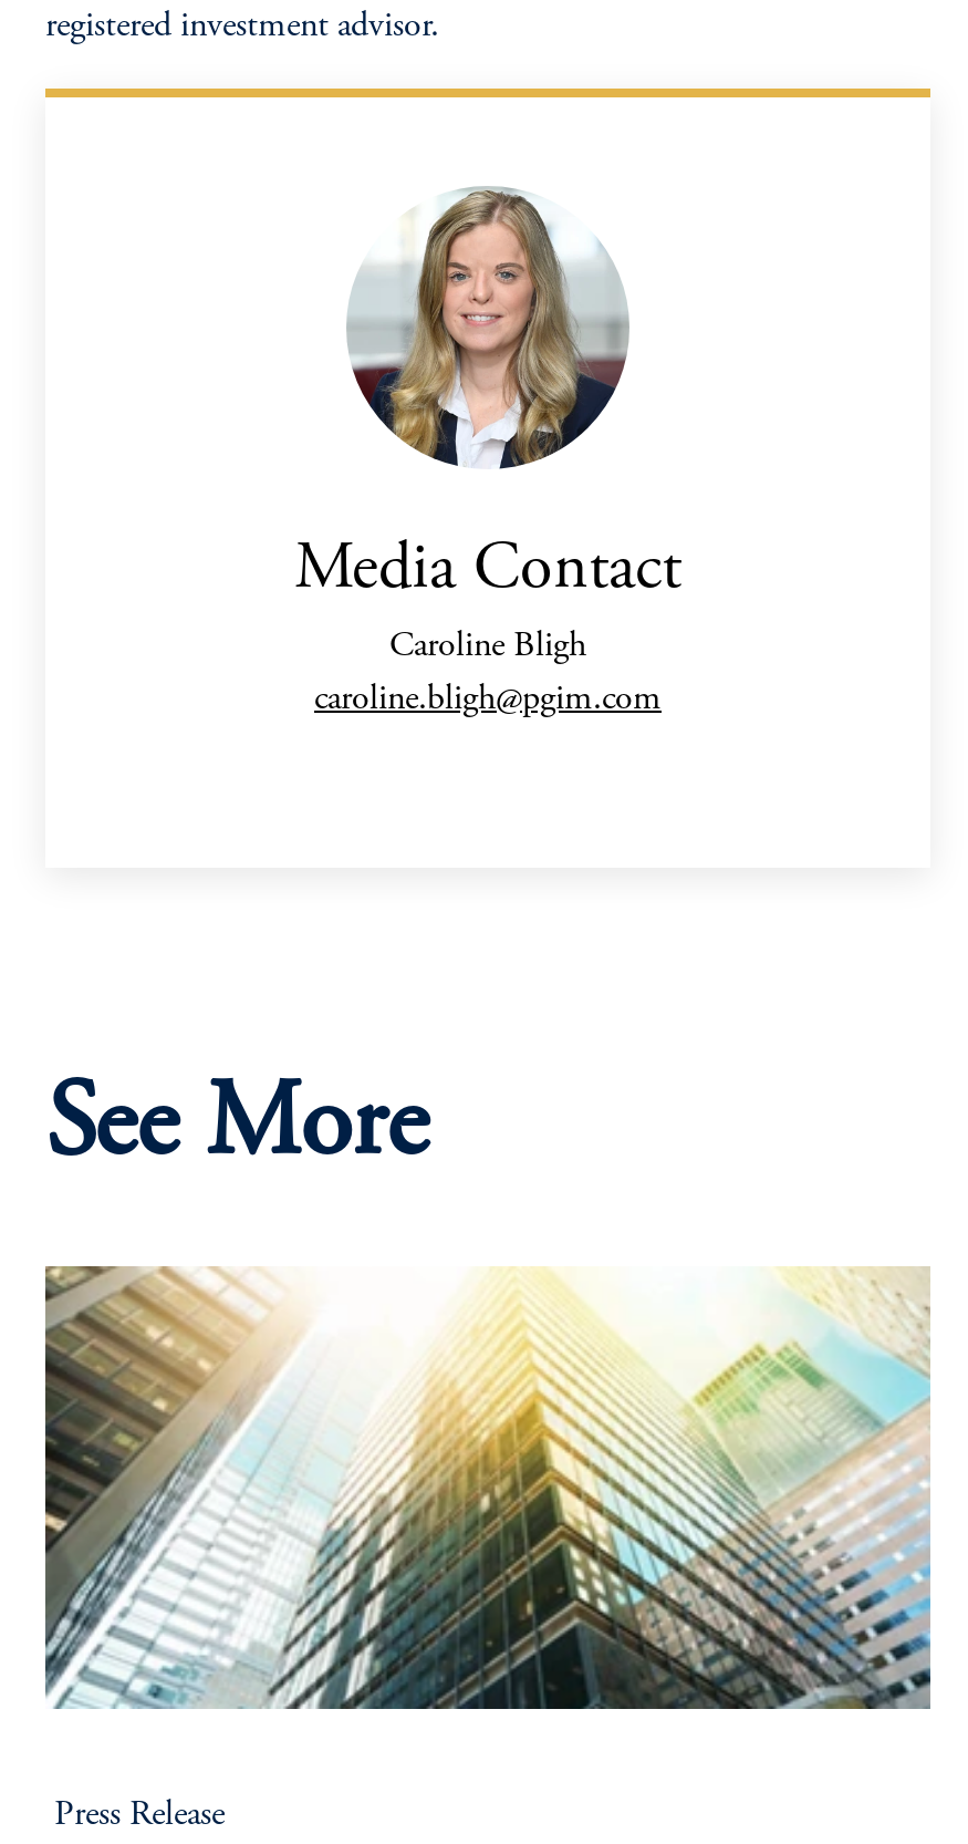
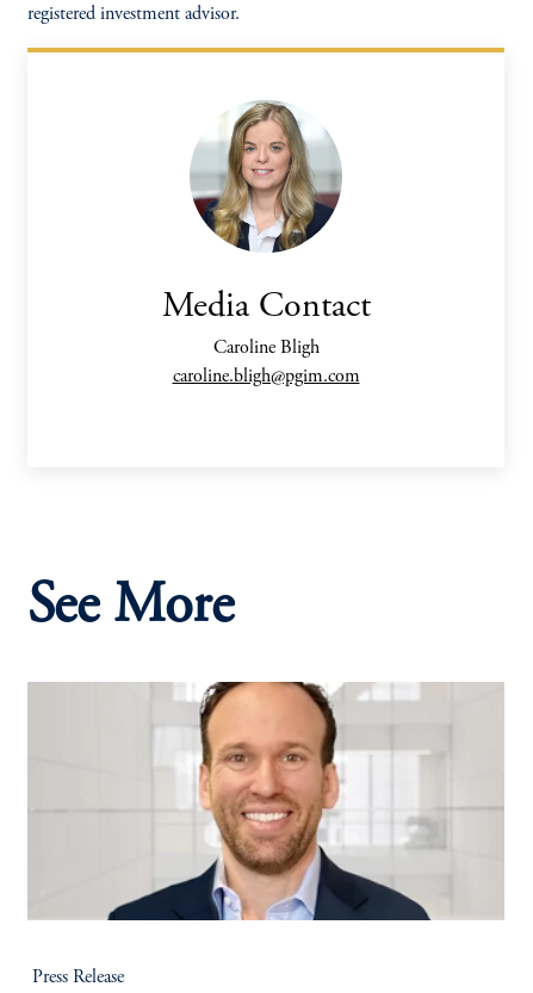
[43,1266,933,1711] [image] -> [27,681,504,921] [image]

